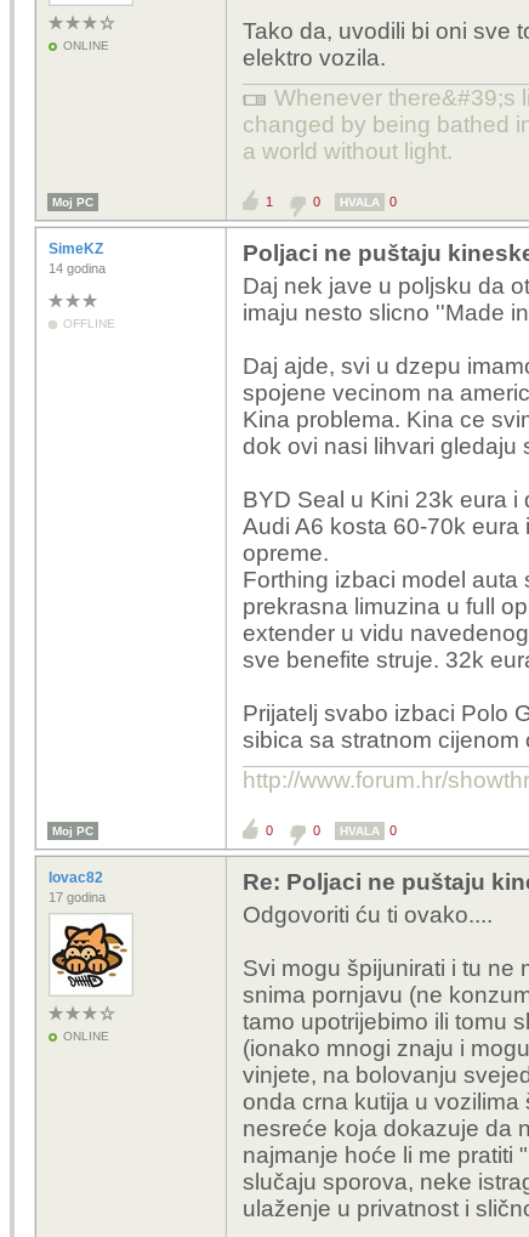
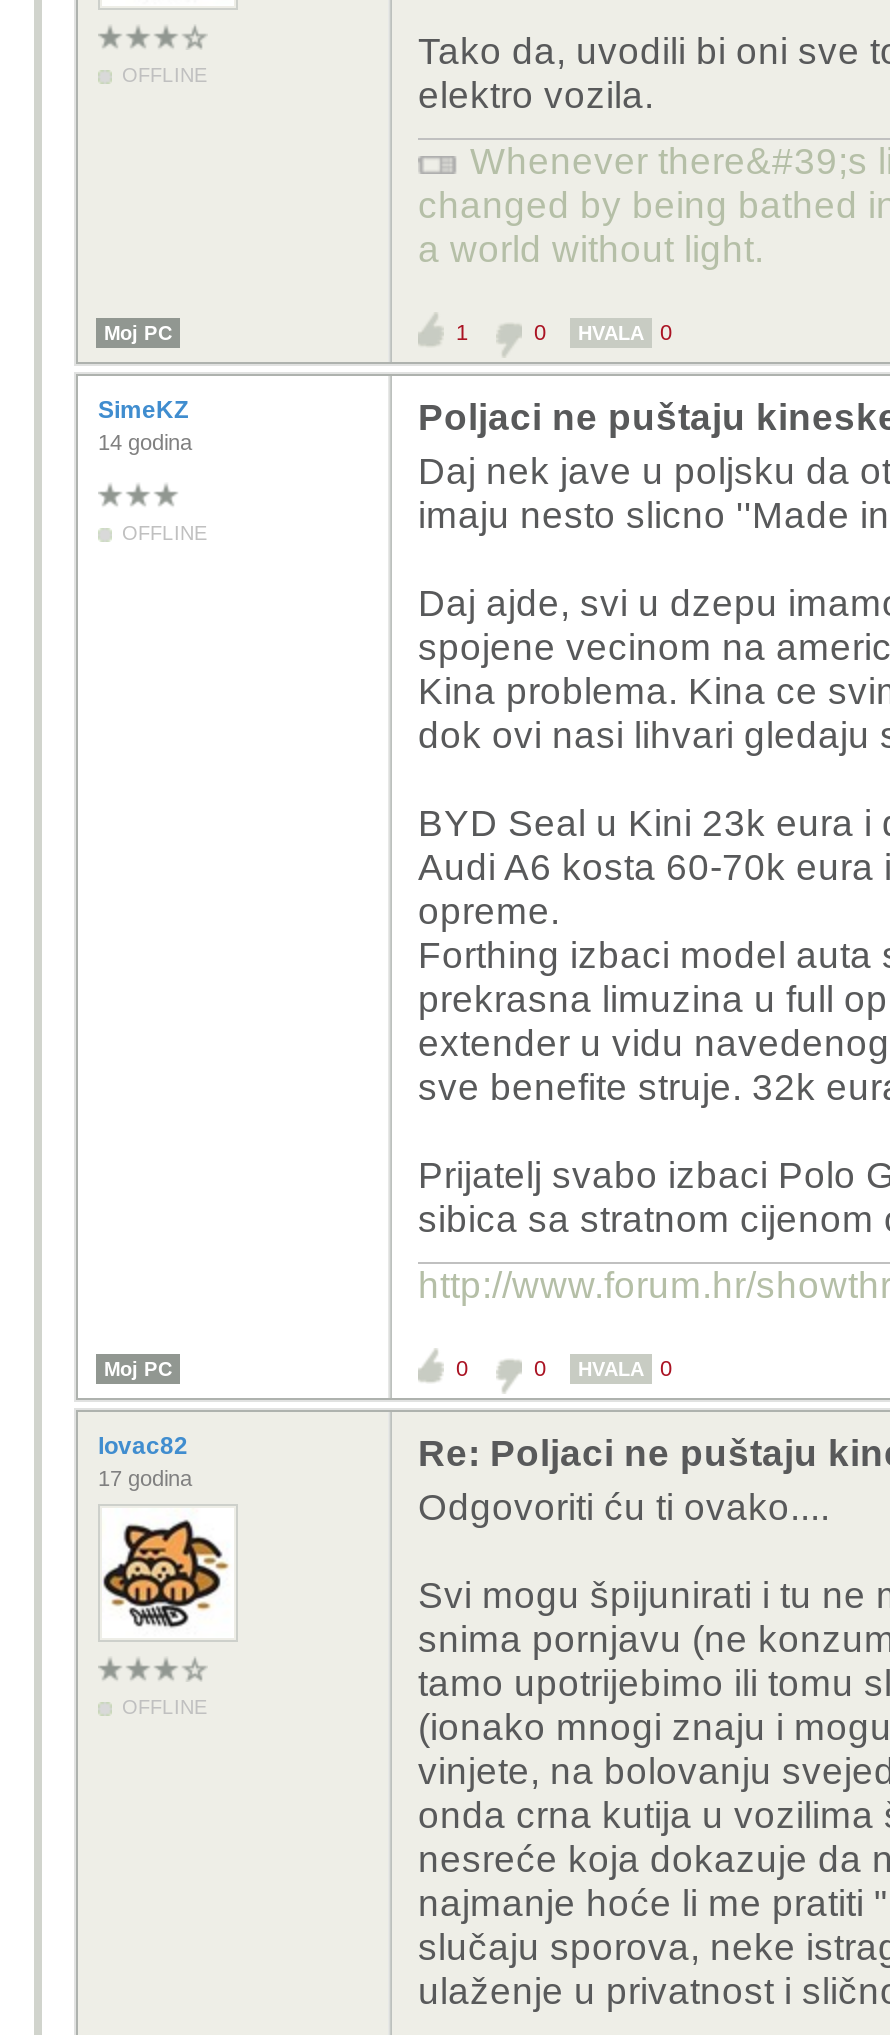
[63,39,109,52] ONLINE -> [122,64,208,86] OFFLINE
[63,1029,109,1043] ONLINE -> [122,1696,208,1718] OFFLINE

